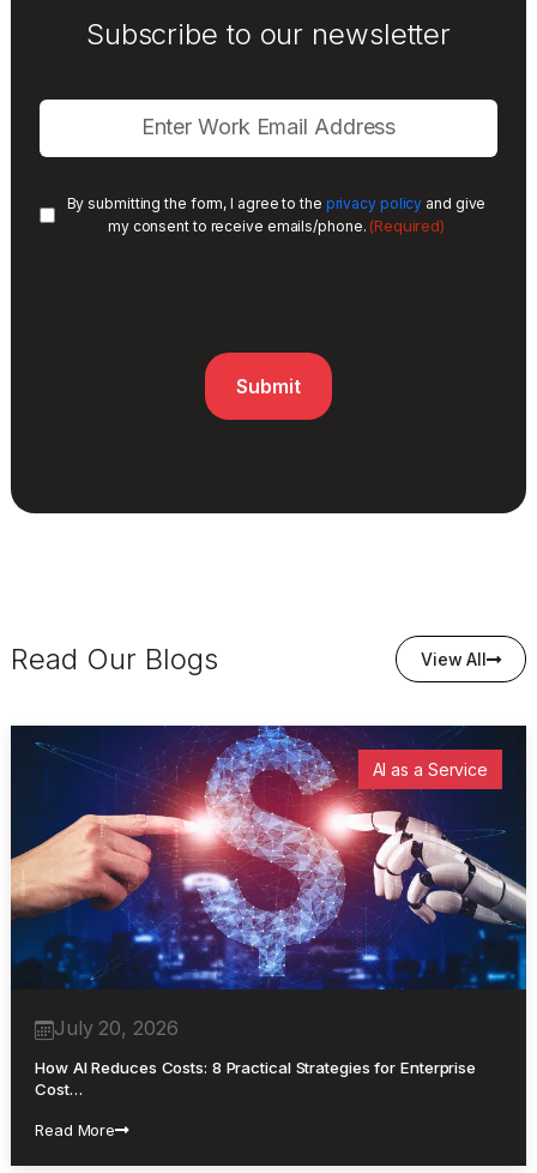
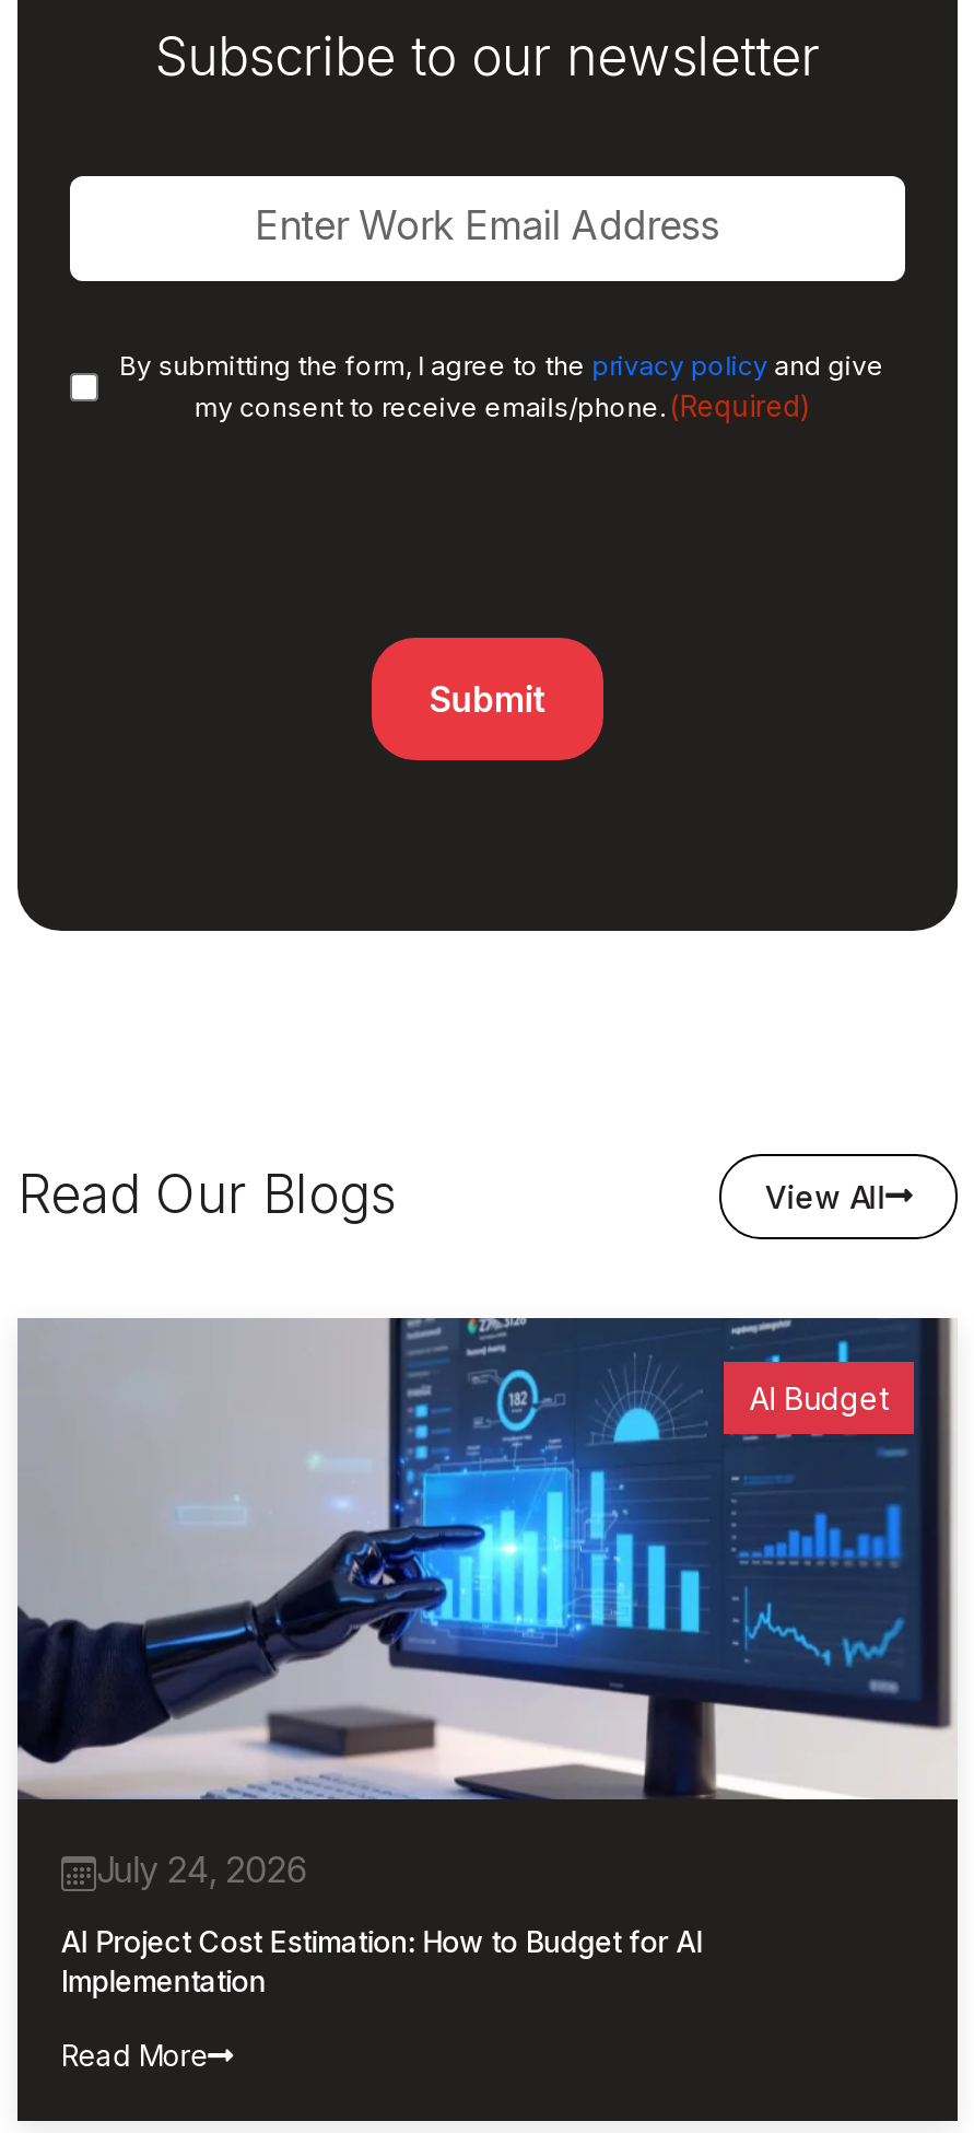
[10,726,527,991] [image] | AI as a Service -> [15,1318,958,1802] [image] | AI Budget
[54,1016,178,1040] July 20, 2026 -> [96,1848,307,1891] July 24, 2026
[35,1058,476,1099] How AI Reduces Costs: 8 Practical Strategies for Enterprise | Cost… -> [61,1924,702,1999] AI Project Cost Estimation: How to Budget for AI | Implementation

